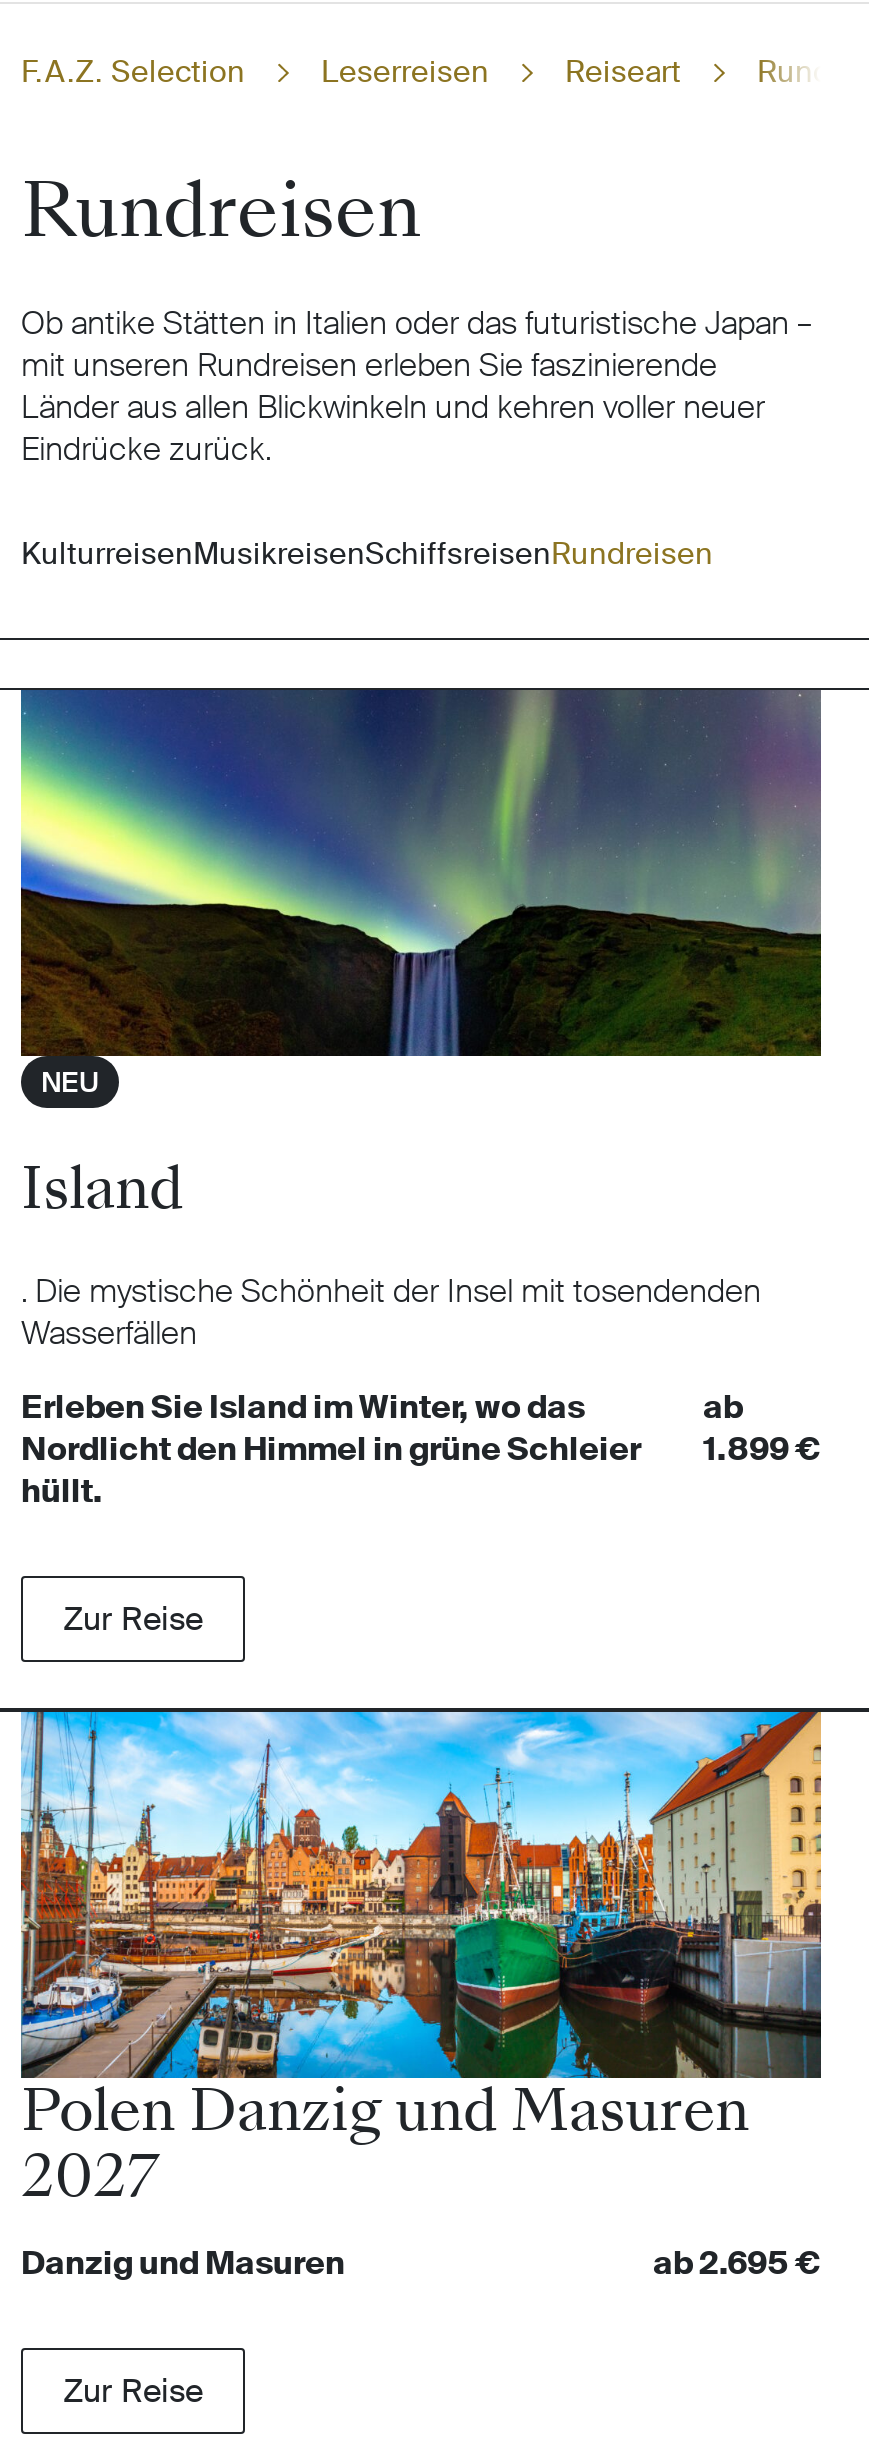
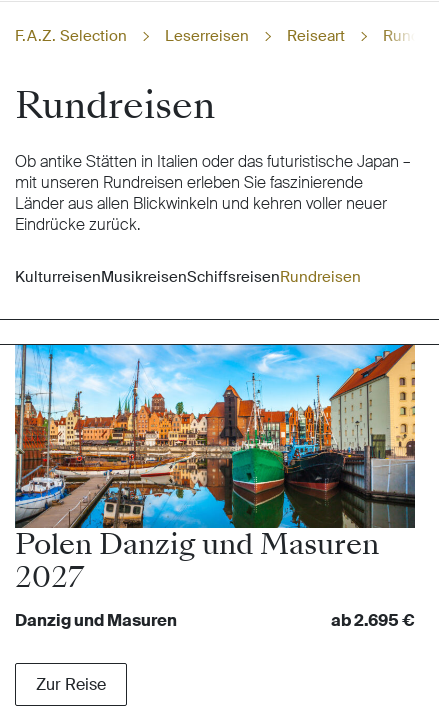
[19,688,823,1512] [image] | NEU | Island | . Die mystische Schönheit der Insel mit tosendenden | Wasserfällen | Erleben Sie Island im Winter, wo das | Nordlicht den Himmel in grüne Schleier | hüllt. -> none
[703,1386,821,1470] ab | 1.899 € -> none
[63,1598,203,1640] Zur Reise -> none

